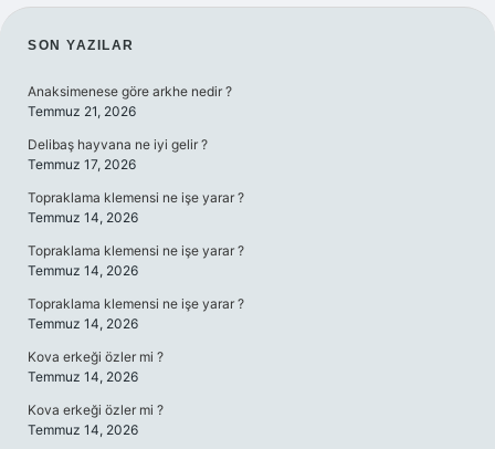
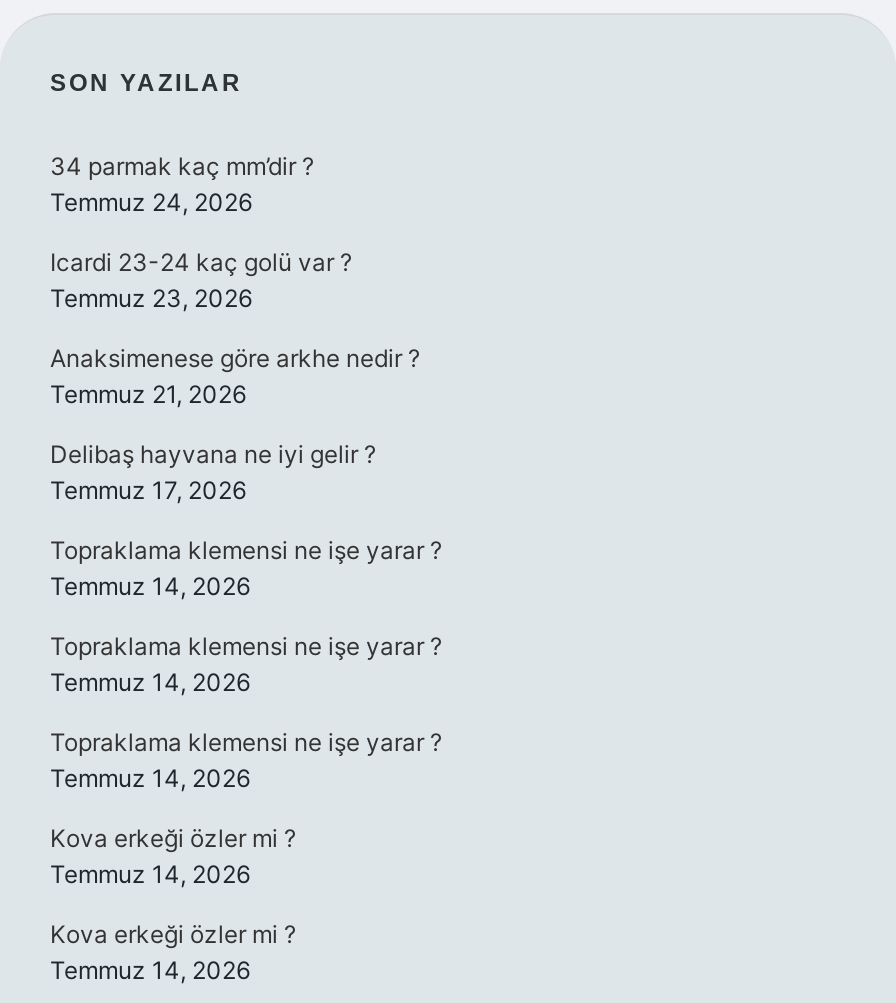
none -> [50,151,352,313] 34 parmak kaç mm’dir ? | Temmuz 24, 2026 | Icardi 23-24 kaç golü var ? | Temmuz 23, 2026

